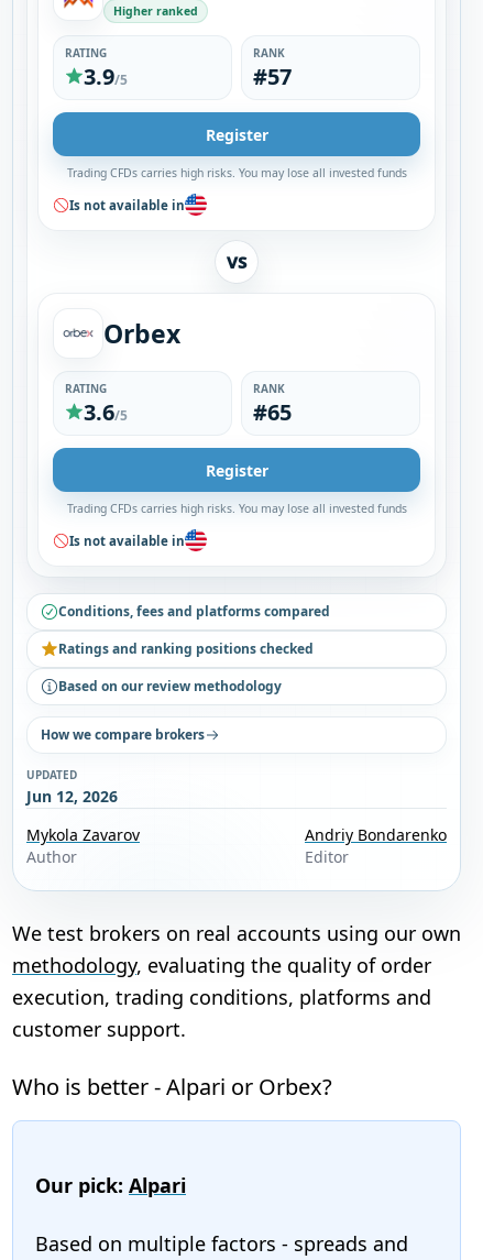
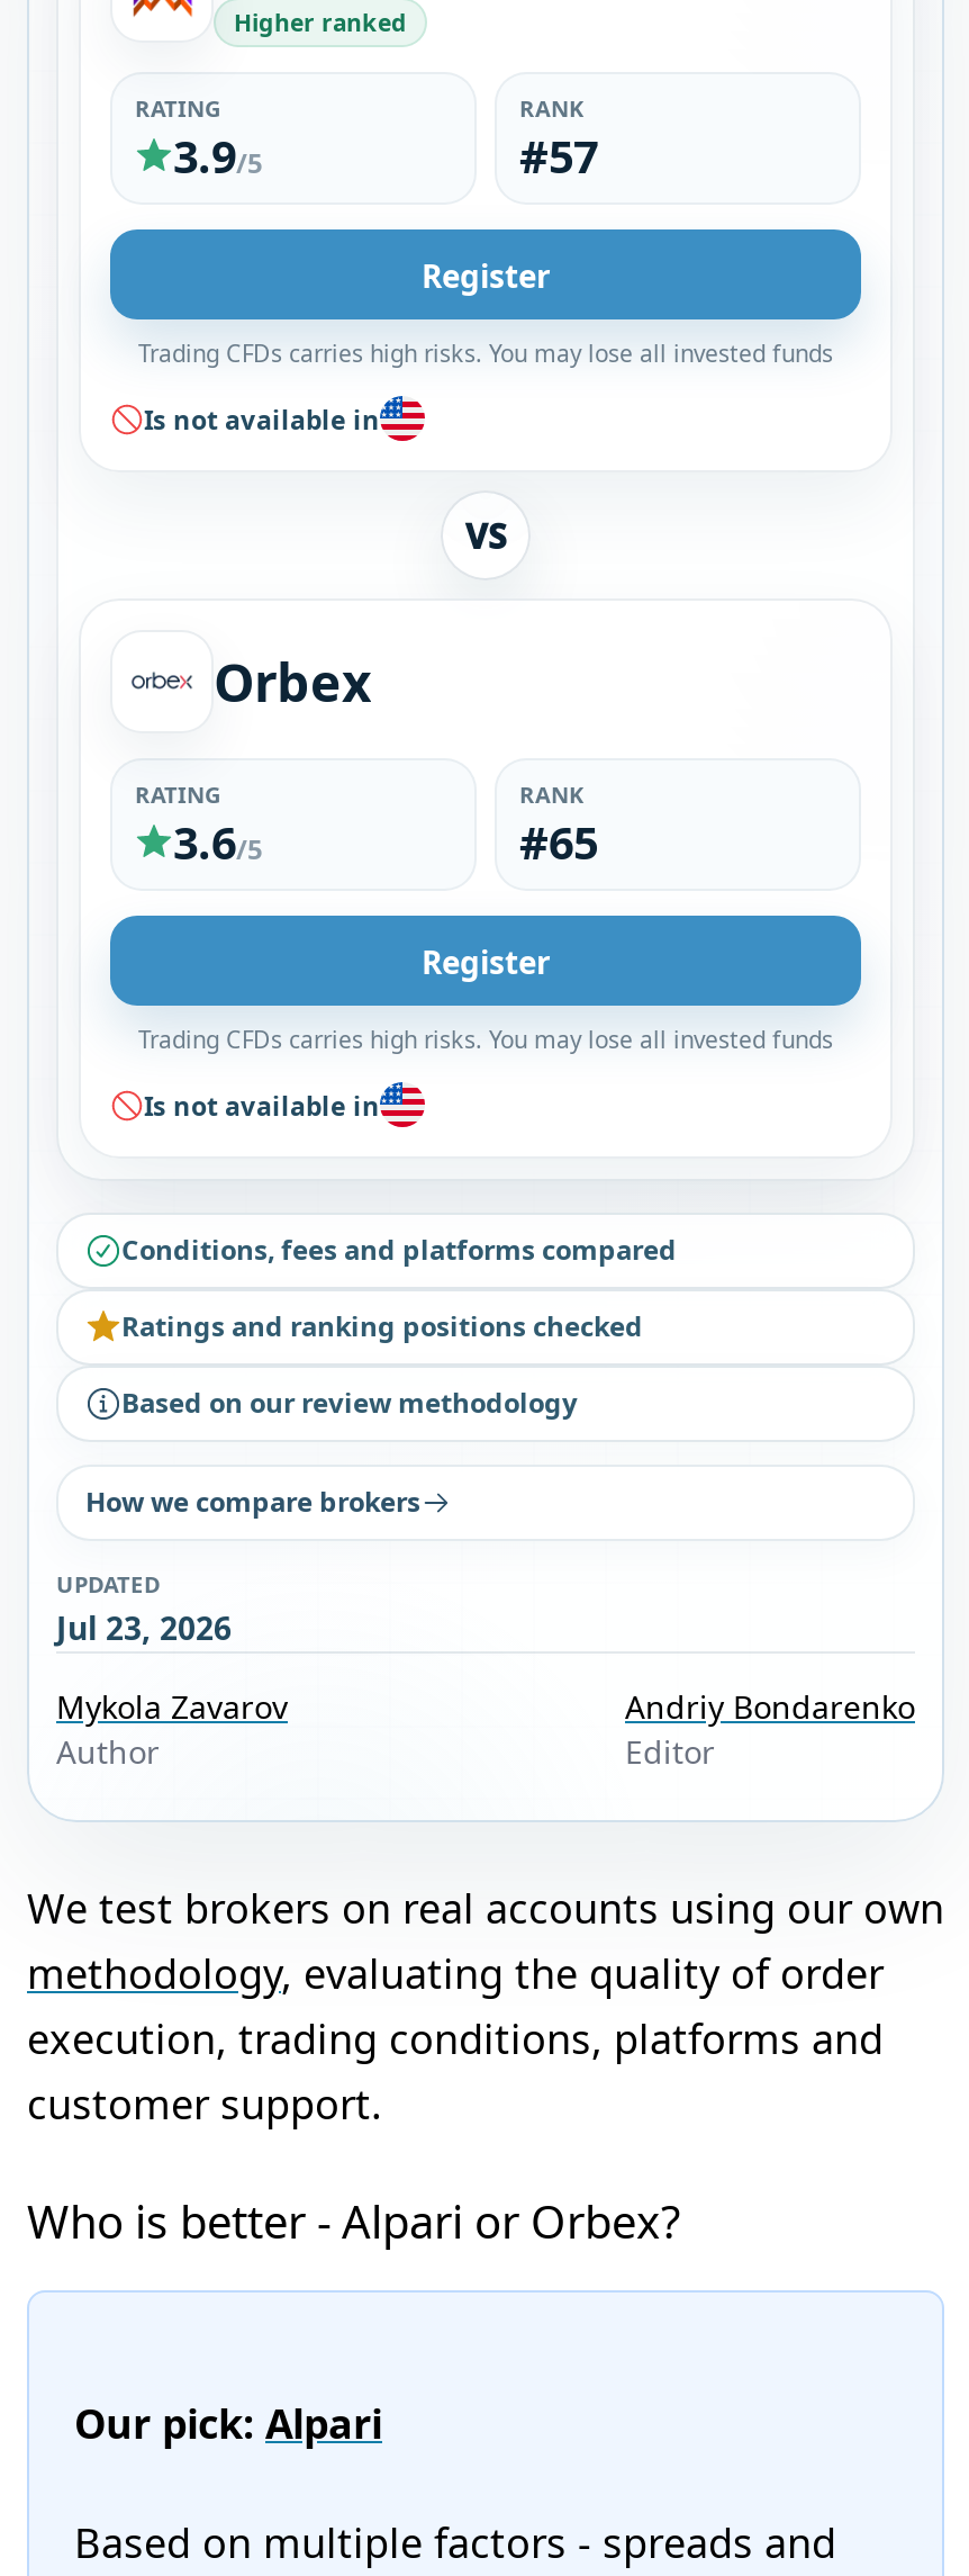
[26,786,118,807] Jun 12, 2026 -> [56,1606,232,1649] Jul 23, 2026

